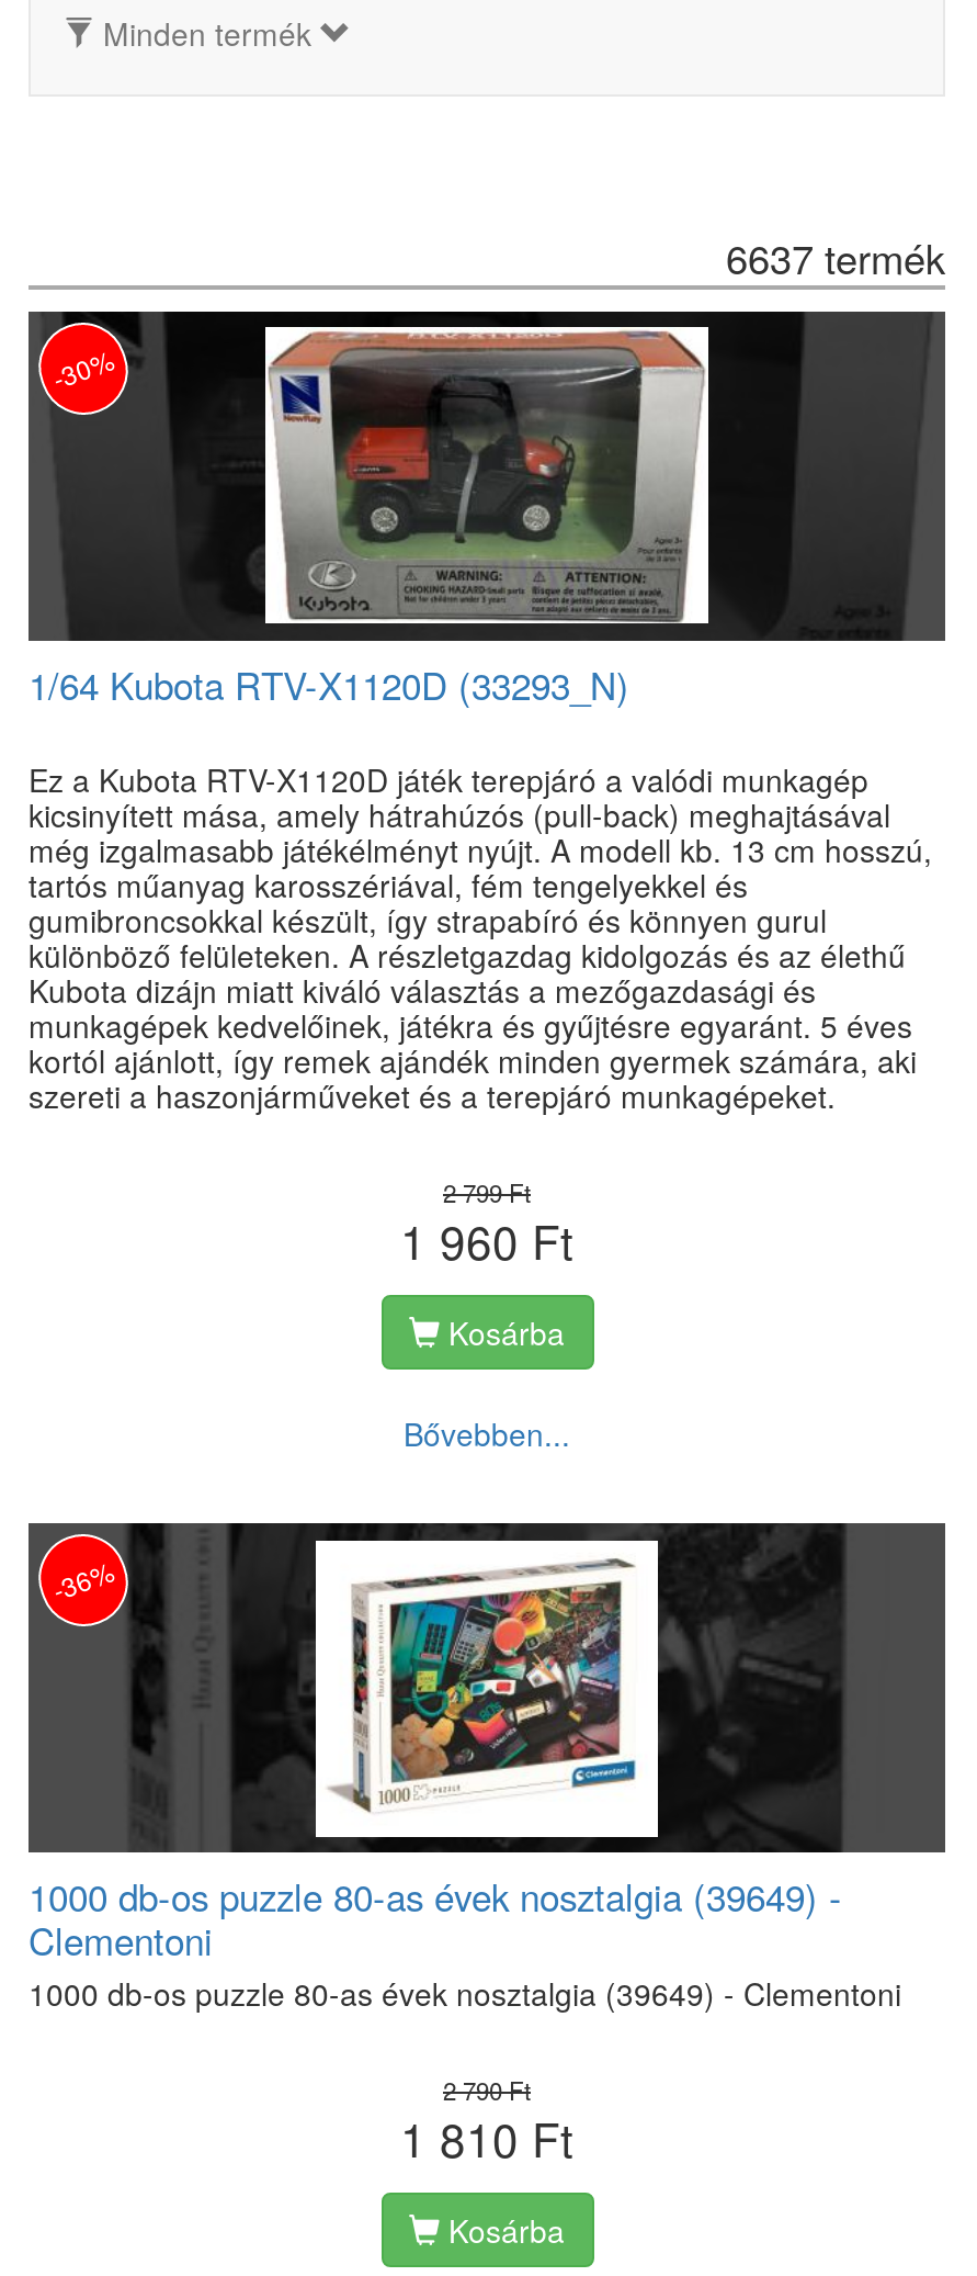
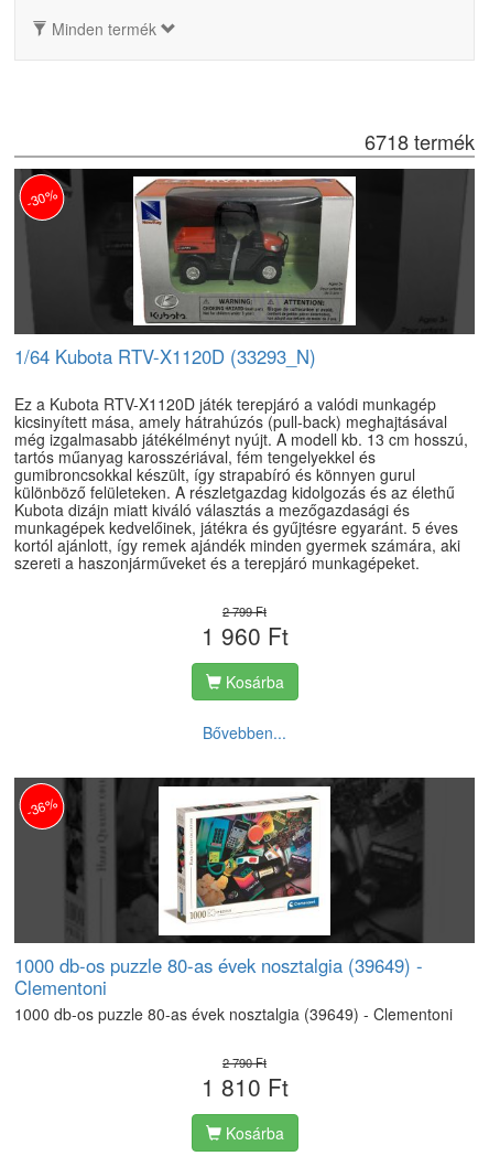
[726,227,945,284] 6637 termék -> [365,126,475,155] 6718 termék

